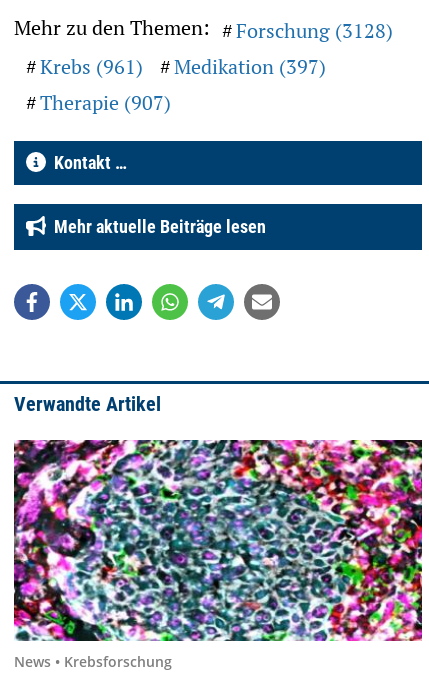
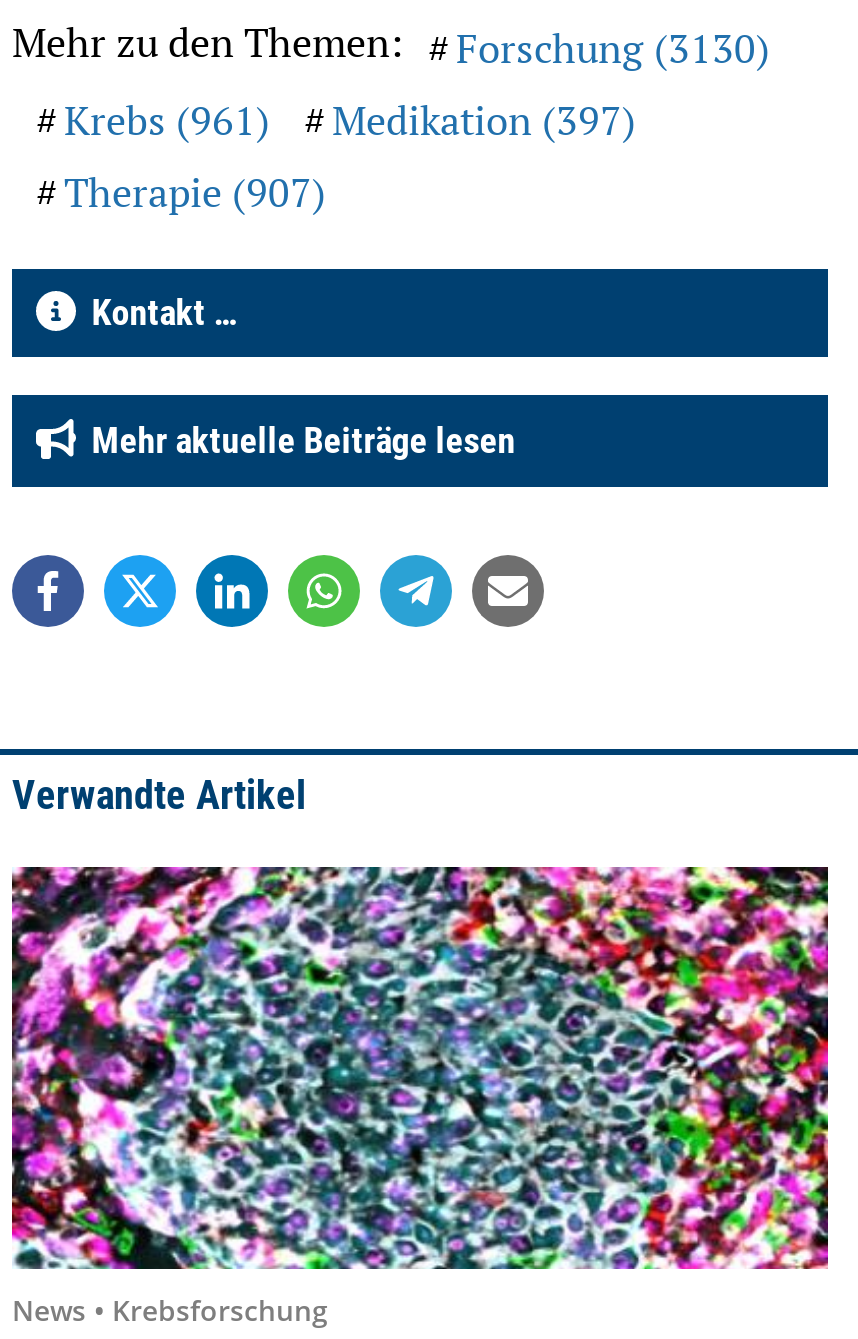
[14,14,393,44] Mehr zu den Themen: Forschung (3128) -> [12,15,770,75] Mehr zu den Themen: Forschung (3130)

